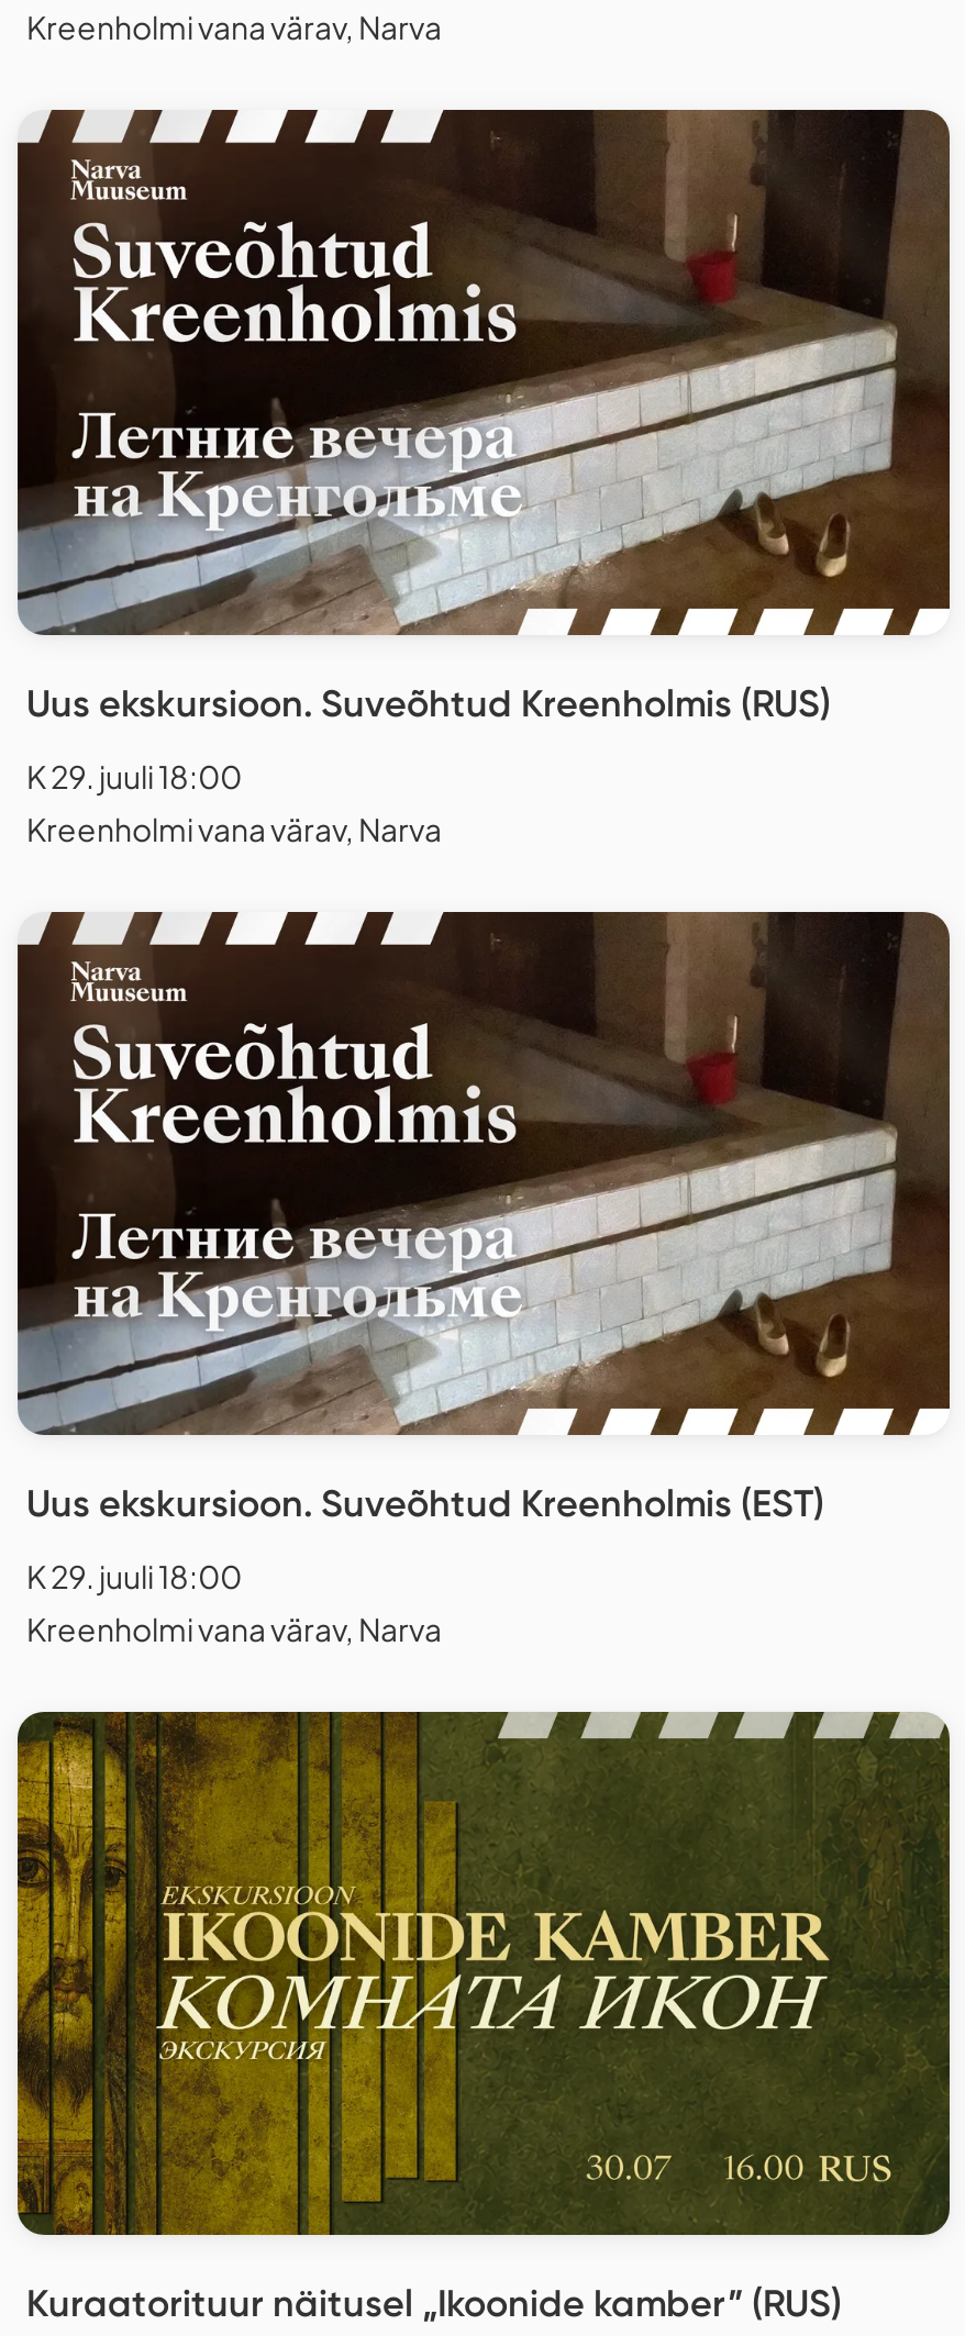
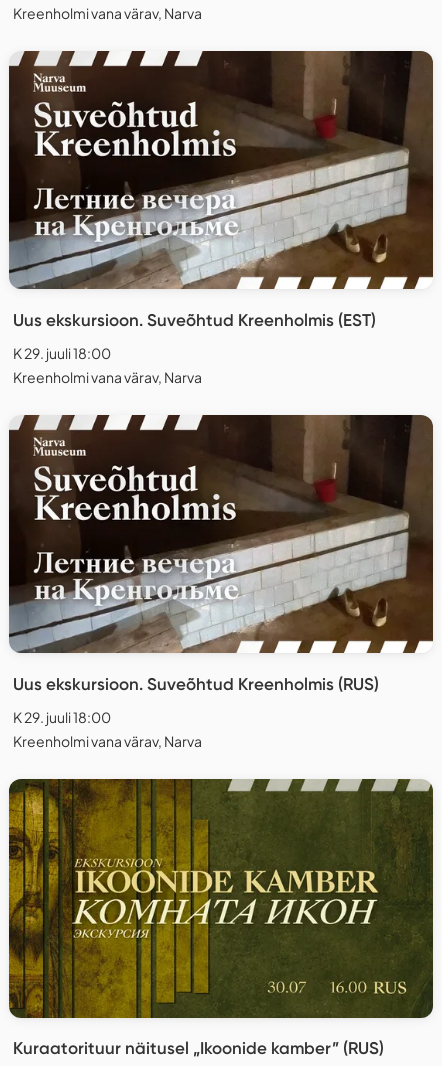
moved [26,681,831,725] -> [13,674,379,694]: Uus ekskursioon. Suveõhtud Kreenholmis (RUS)
moved [26,1482,824,1526] -> [13,310,376,330]: Uus ekskursioon. Suveõhtud Kreenholmis (EST)

